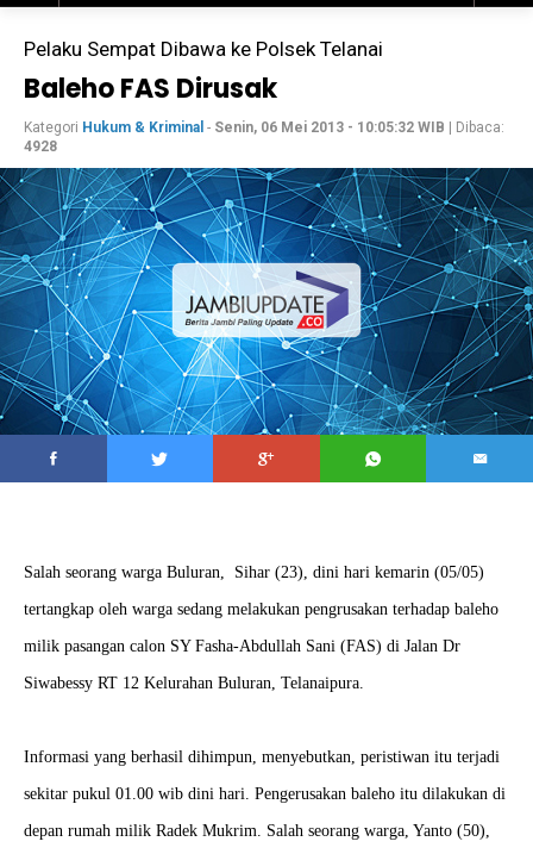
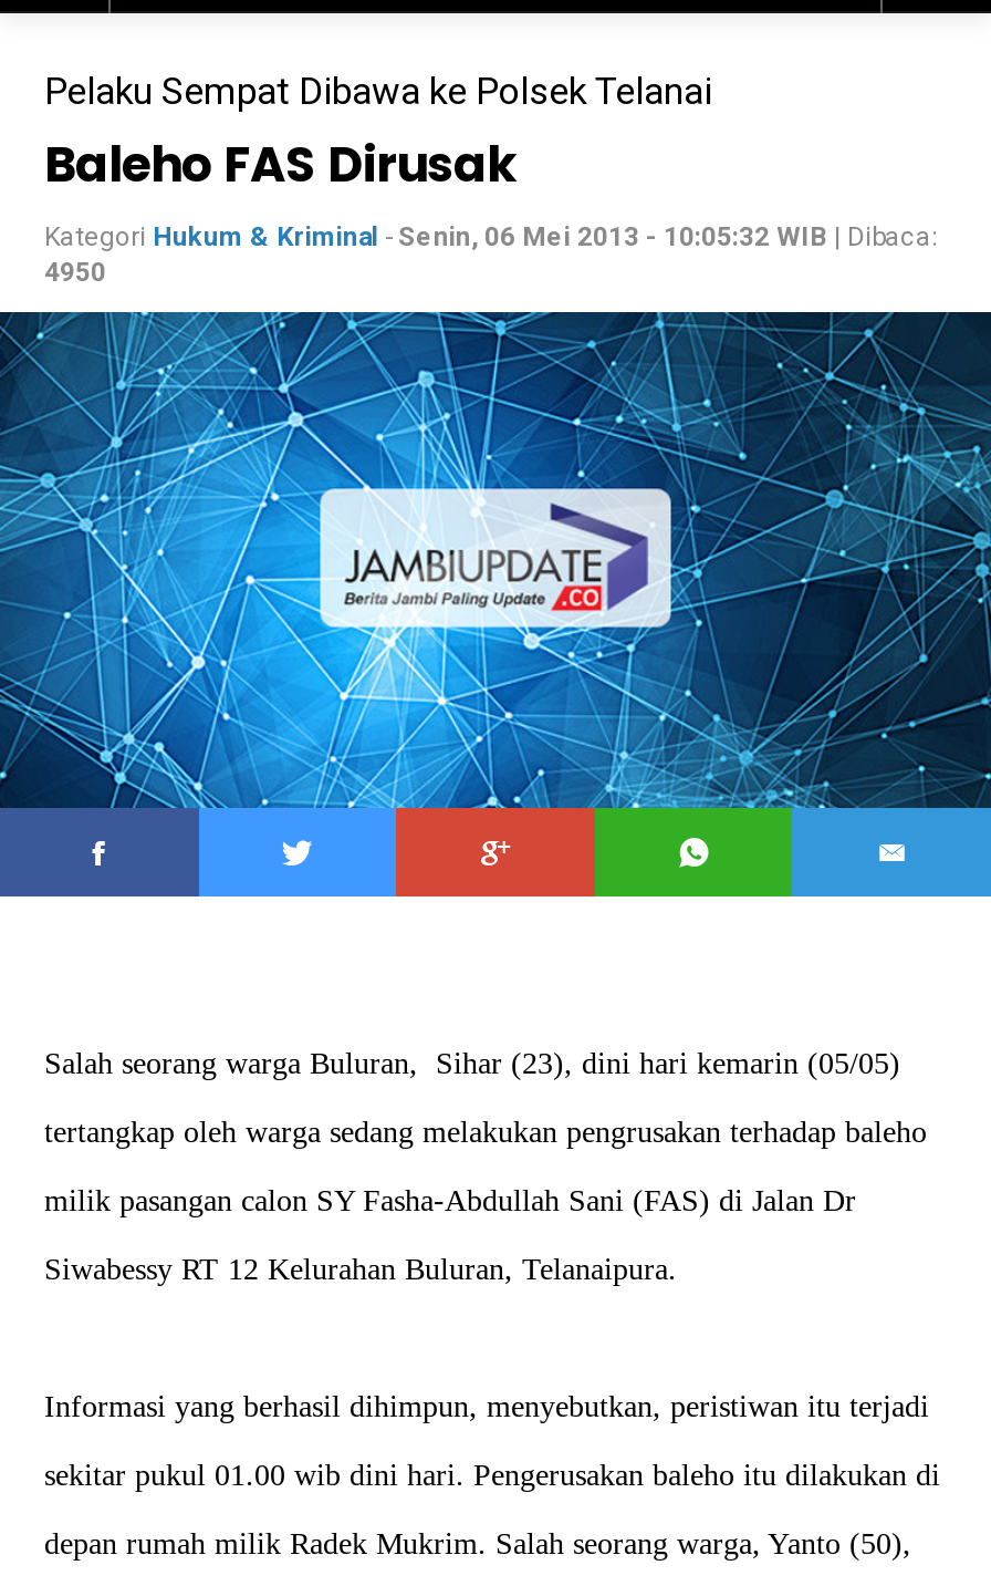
[24,138,57,155] 4928 -> [44,257,106,288] 4950

